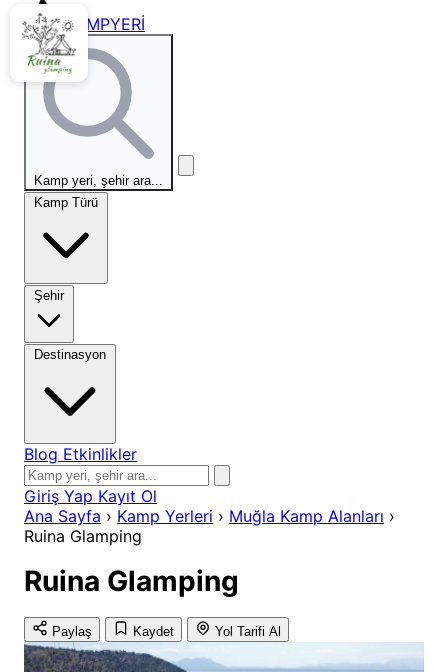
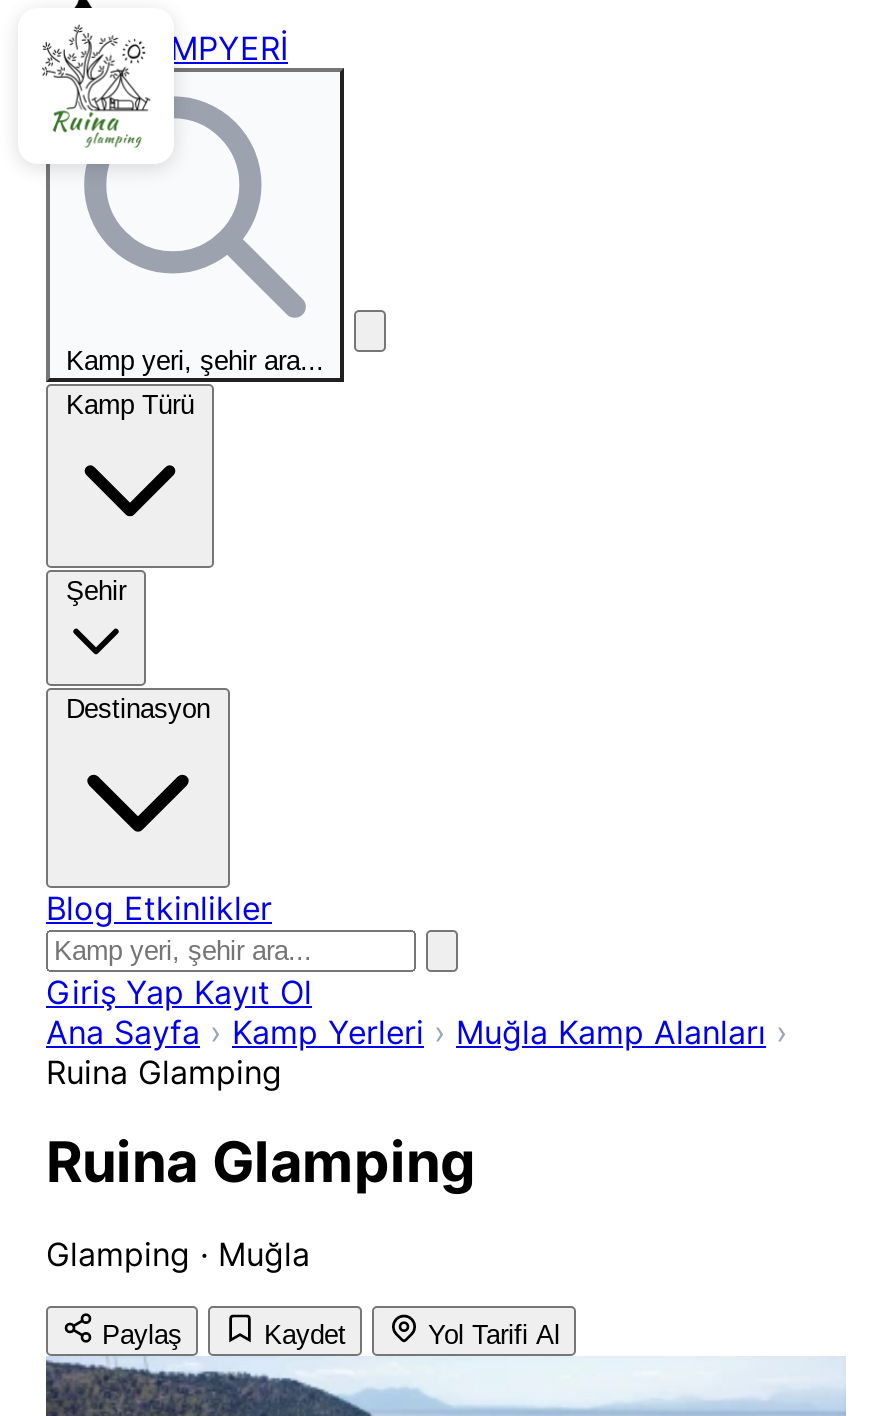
none -> [46,1233,310,1273] Glamping · Muğla

